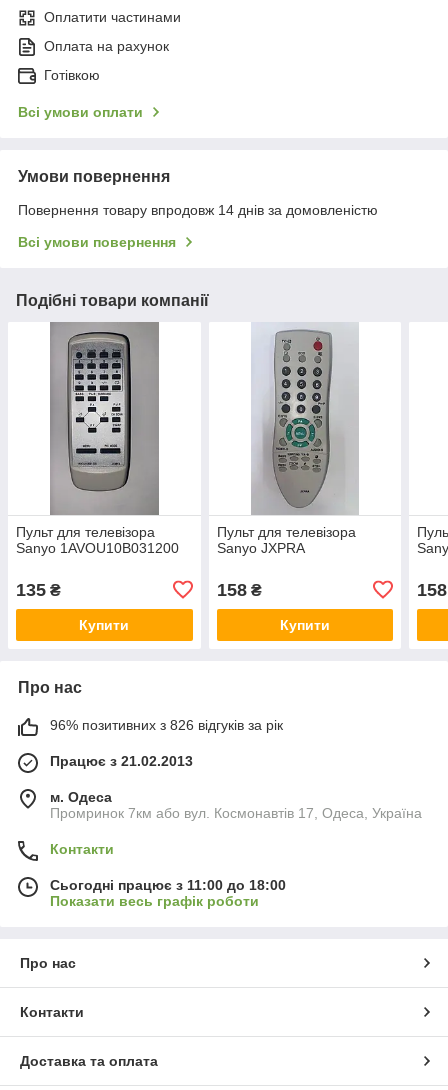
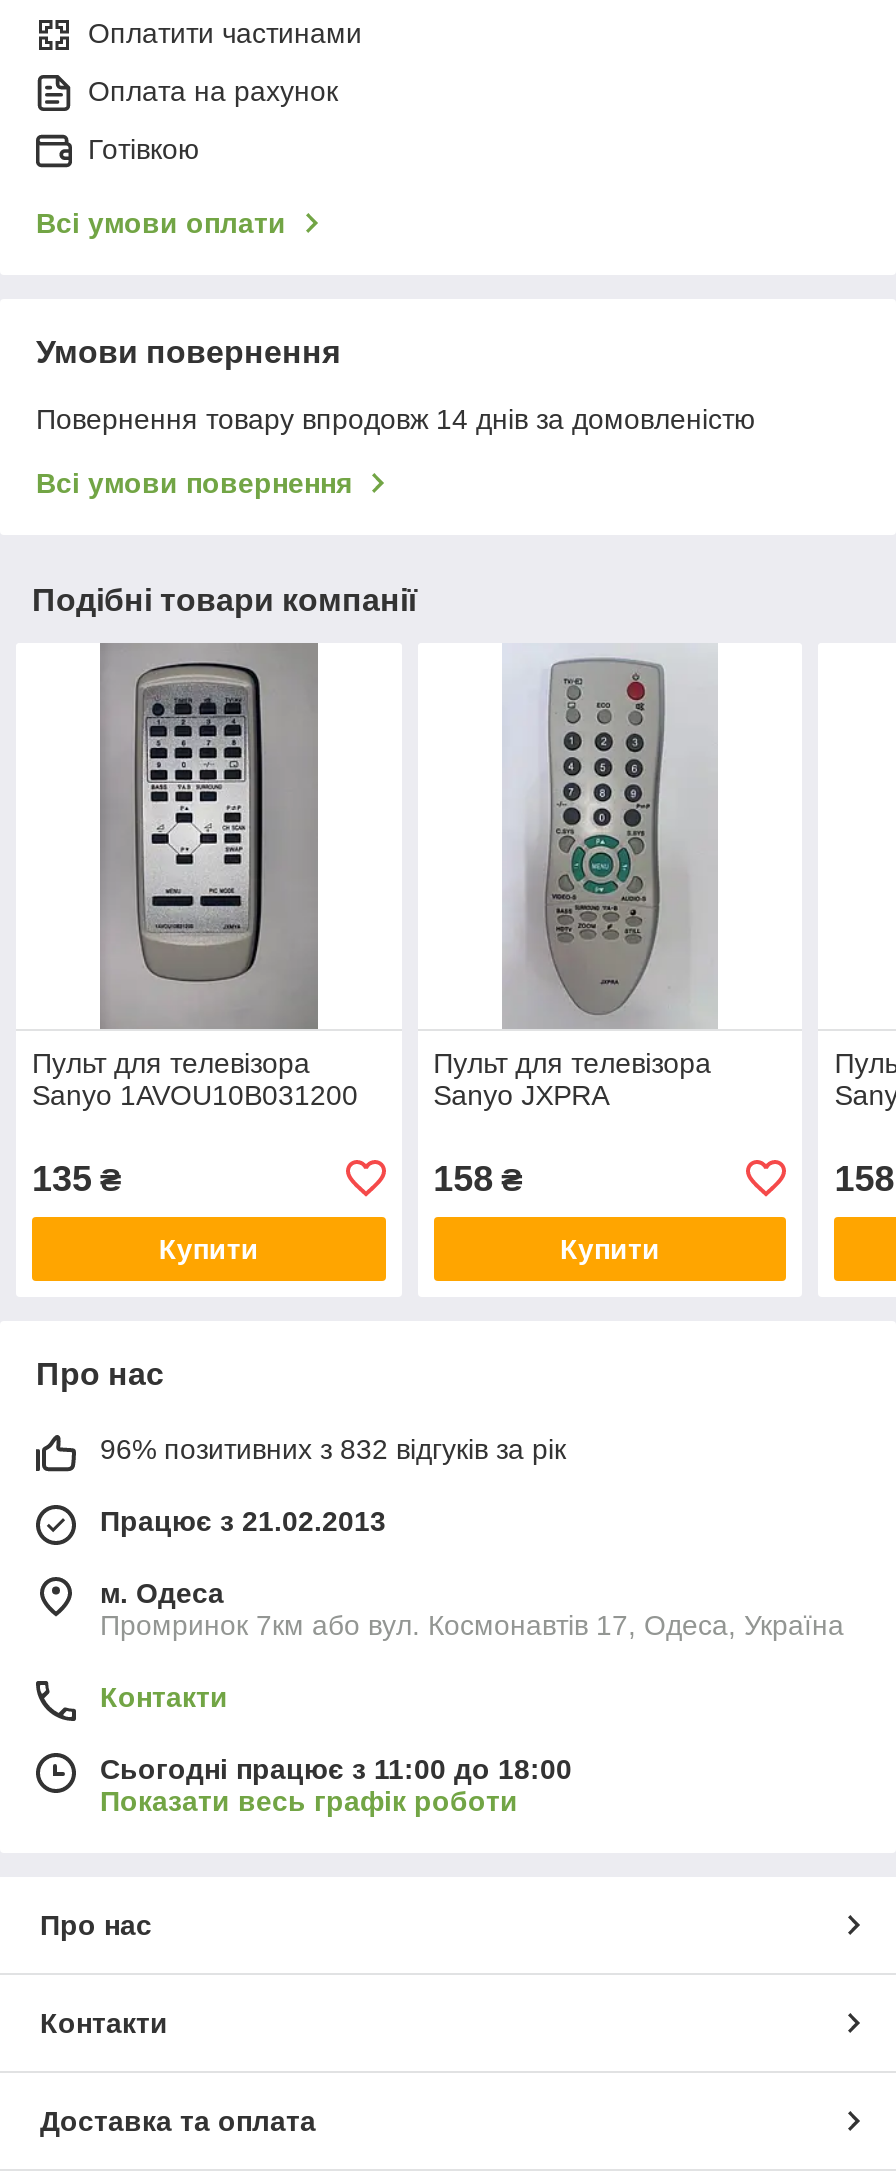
[50,717,283,733] 96% позитивних з 826 відгуків за рік -> [100,1433,566,1465] 96% позитивних з 832 відгуків за рік

